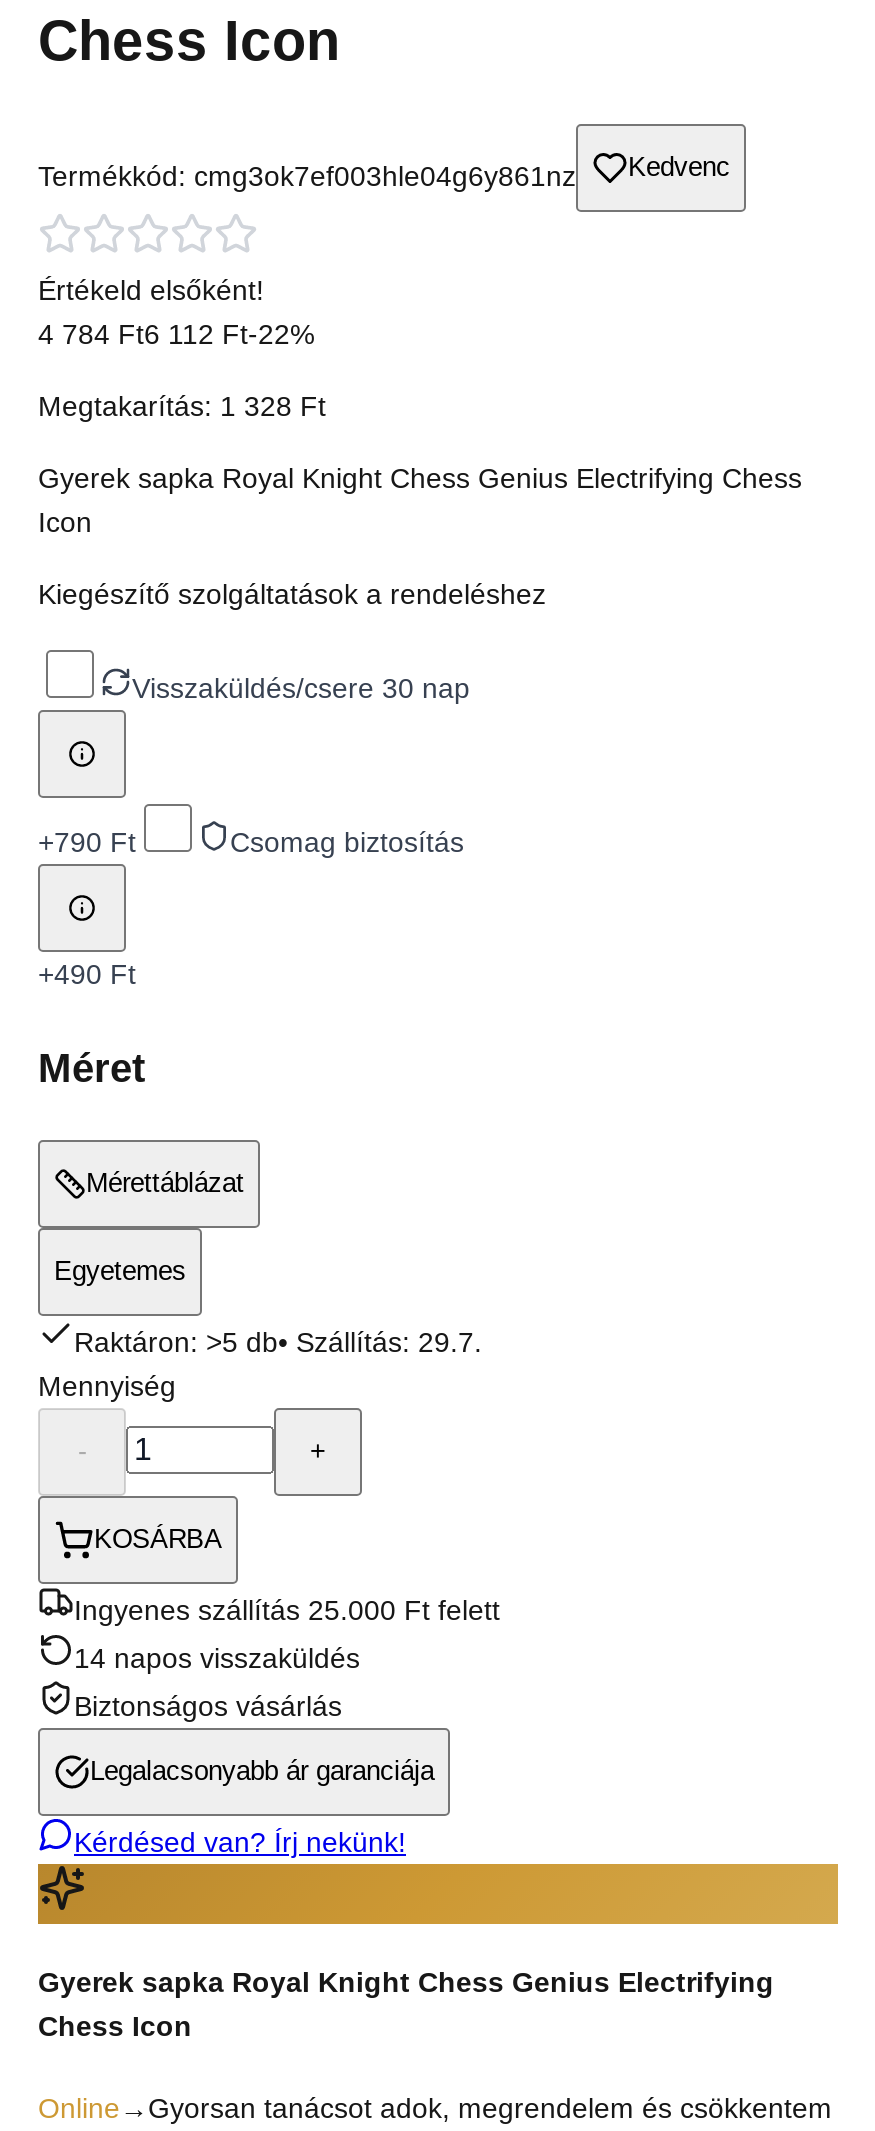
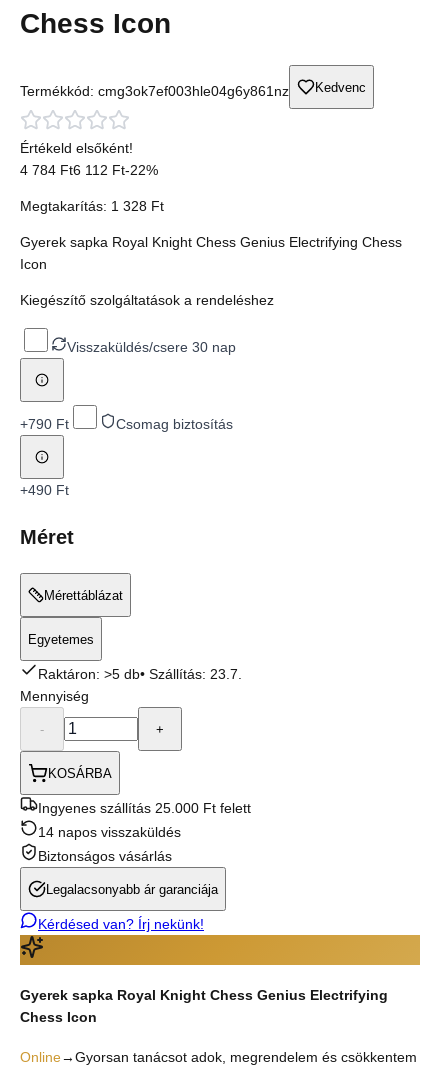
[74,1325,482,1357] Raktáron: >5 db• Szállítás: 29.7. -> [38,666,242,682] Raktáron: >5 db• Szállítás: 23.7.

